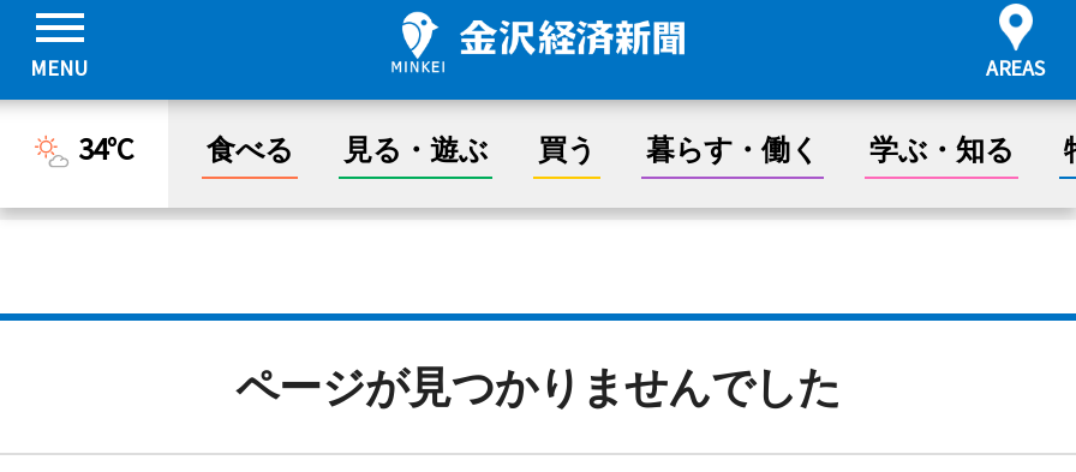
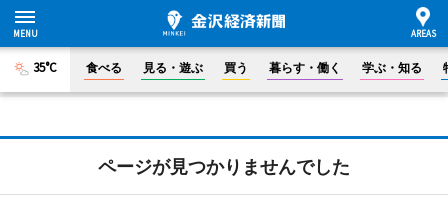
[78,130,136,171] 34°C -> [32,59,56,76] 35°C

